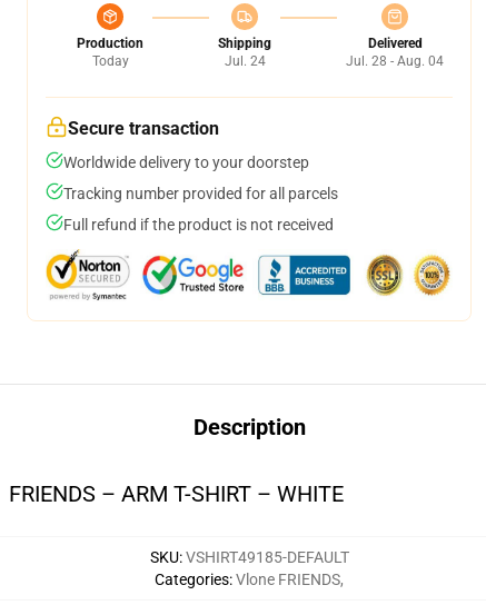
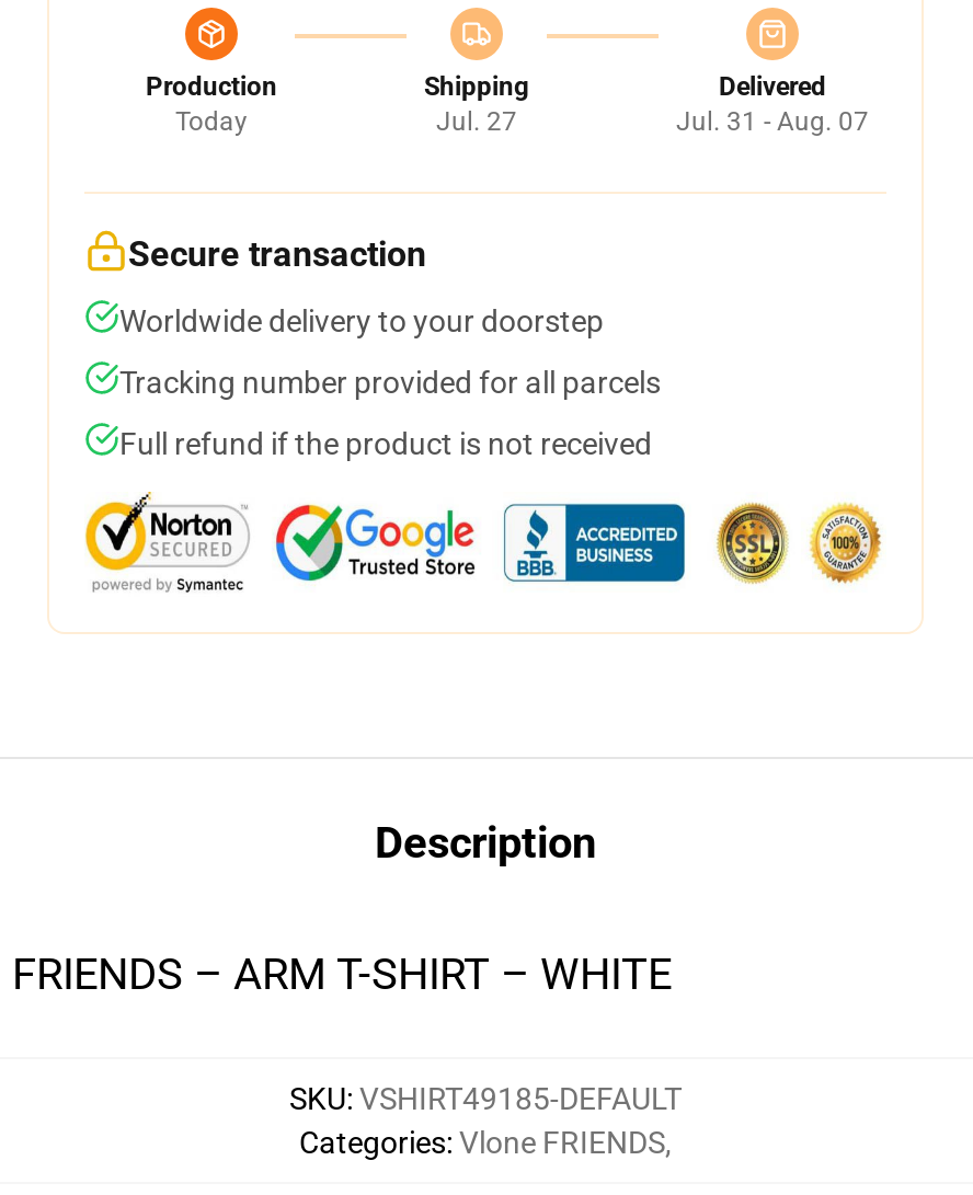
[224,53,265,69] Jul. 24 -> [436,106,517,137] Jul. 27
[346,53,444,69] Jul. 28 - Aug. 04 -> [676,106,869,137] Jul. 31 - Aug. 07

